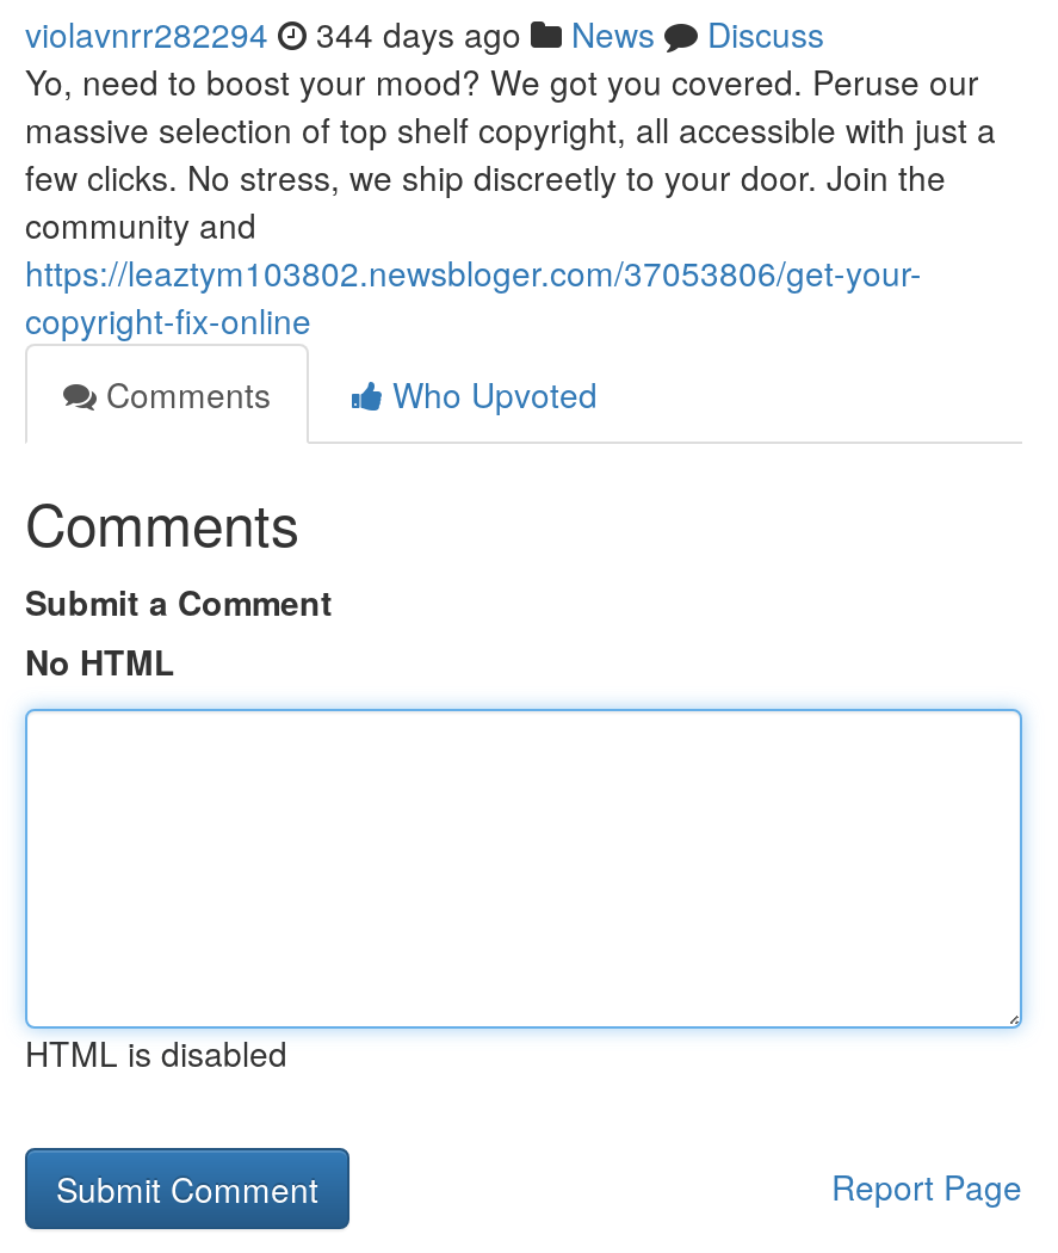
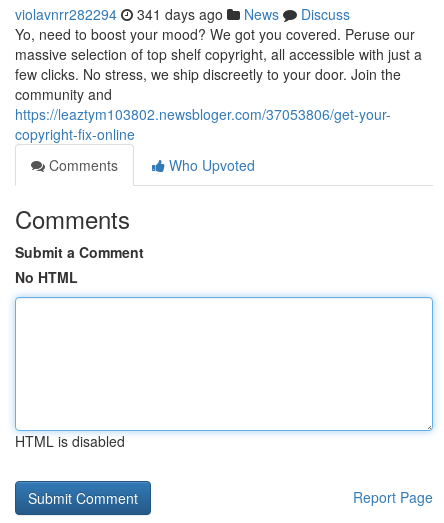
[25,10,824,57] violavnrr282294 344 days ago News Discuss -> [15,4,350,24] violavnrr282294 341 days ago News Discuss

